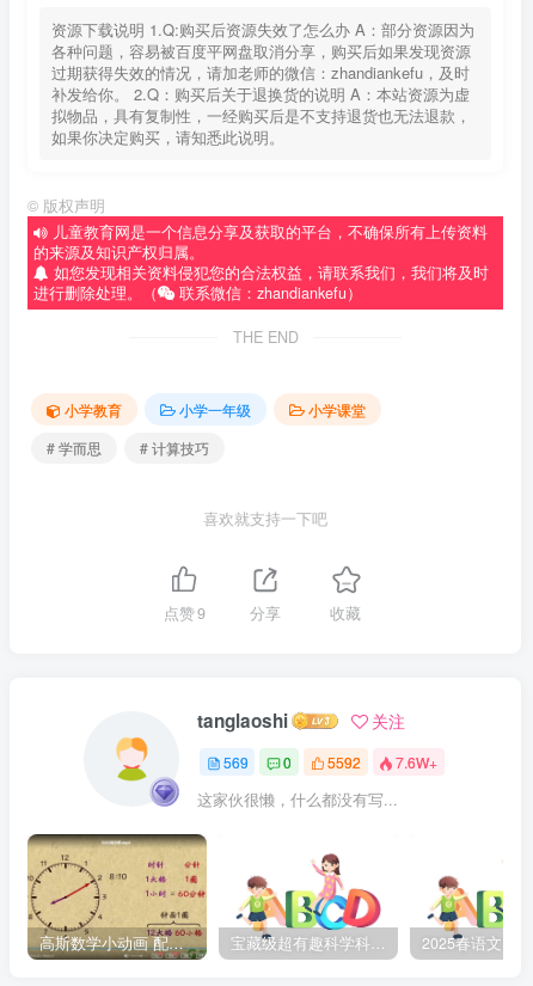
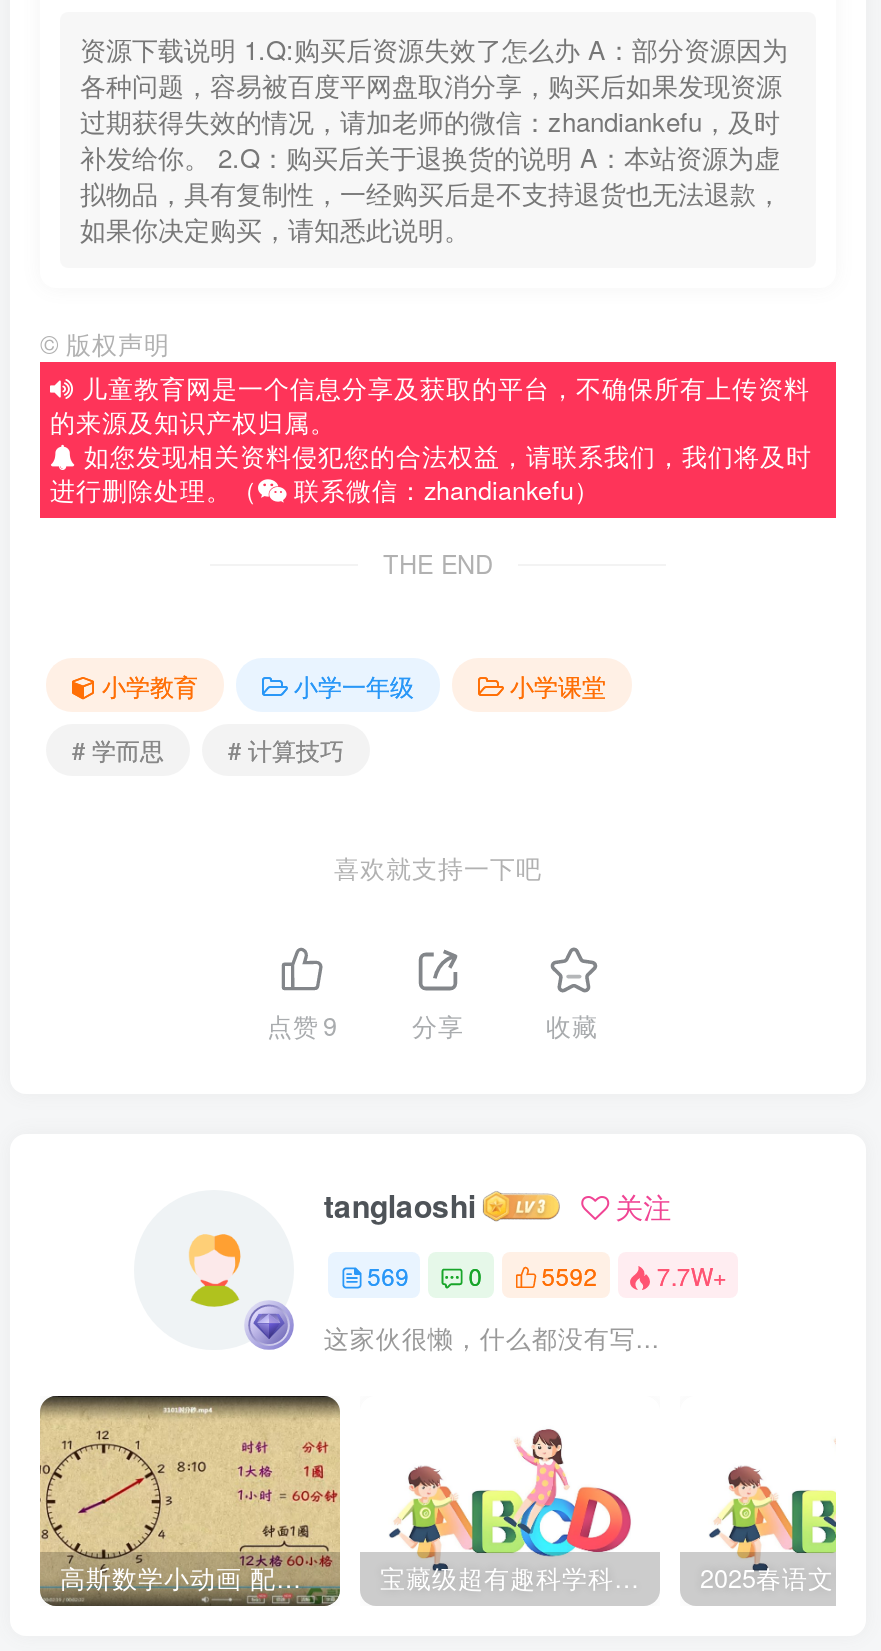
[223,752,438,772] 569 0 5592 7.6W+ -> [367,1258,727,1292] 569 0 5592 7.7W+

